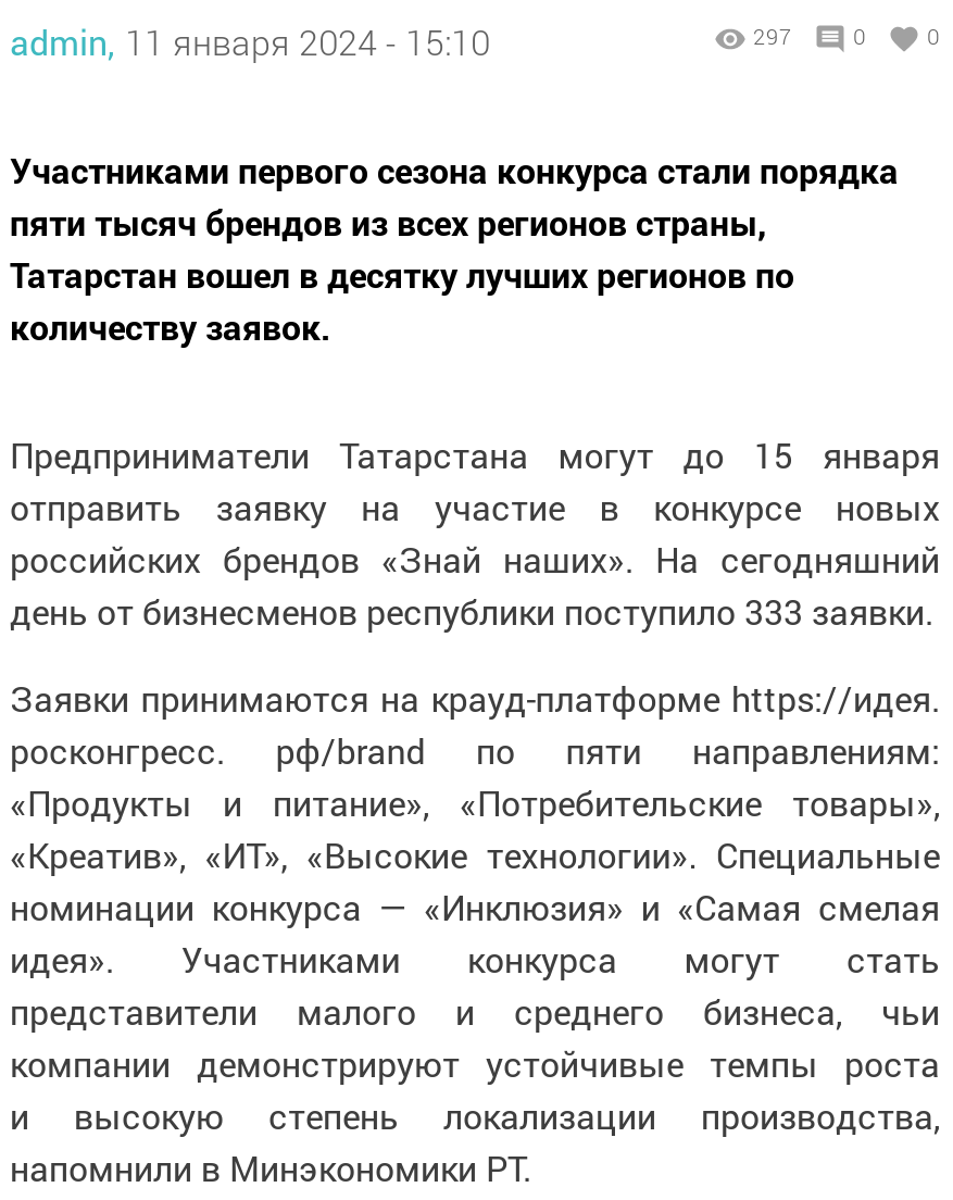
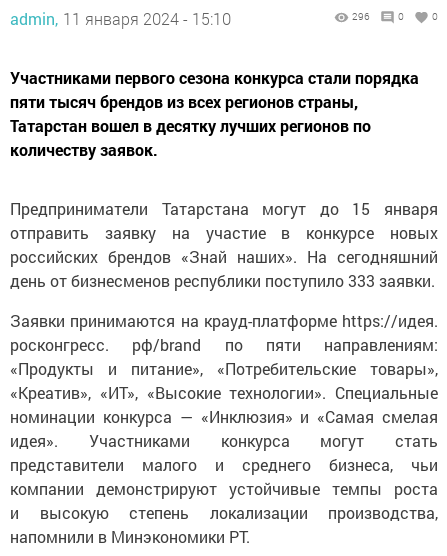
[753,22,792,51] 297 -> [352,10,370,23] 296

